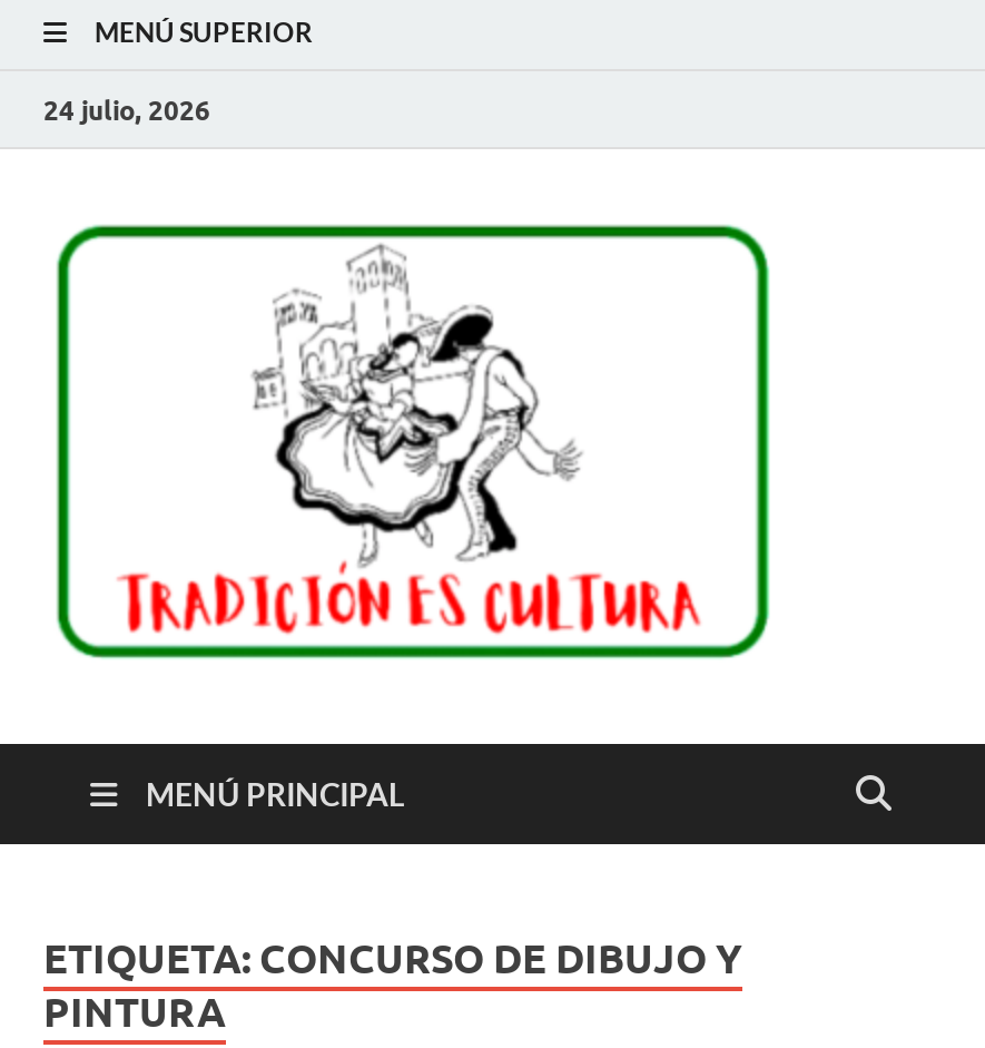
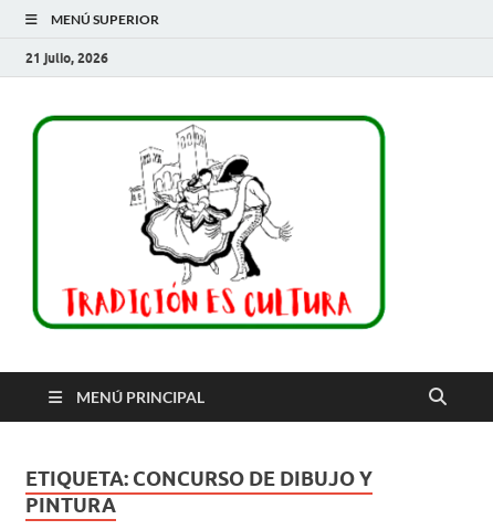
[43,92,210,126] 24 julio, 2026 -> [25,49,108,66] 21 julio, 2026

